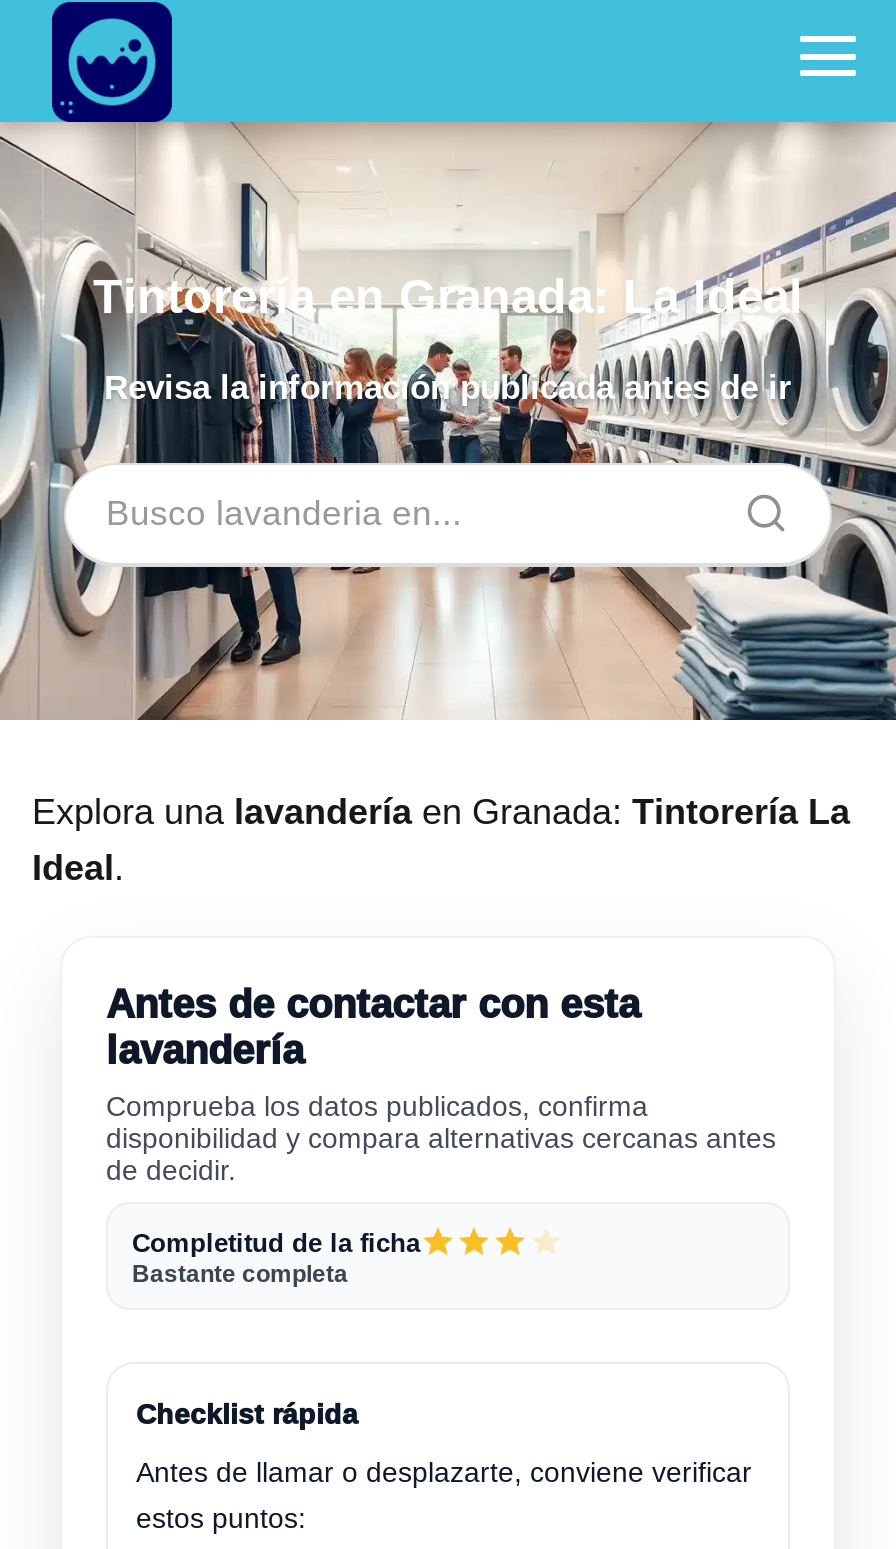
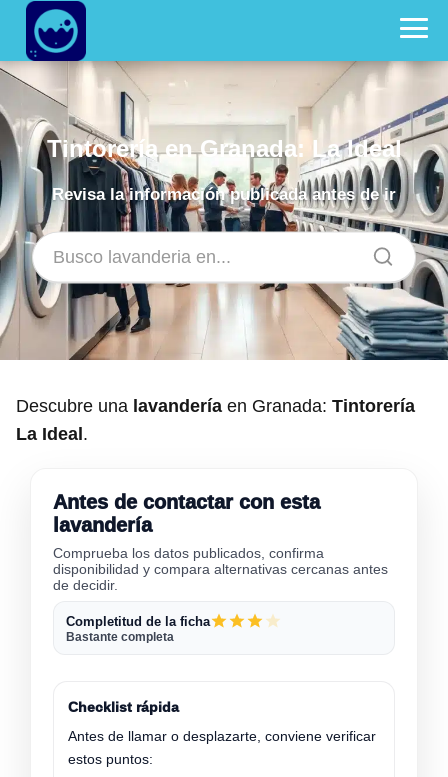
[32,792,850,888] Explora una lavandería en Granada: Tintorería La | Ideal. -> [16,396,415,444] Descubre una lavandería en Granada: Tintorería | La Ideal.

